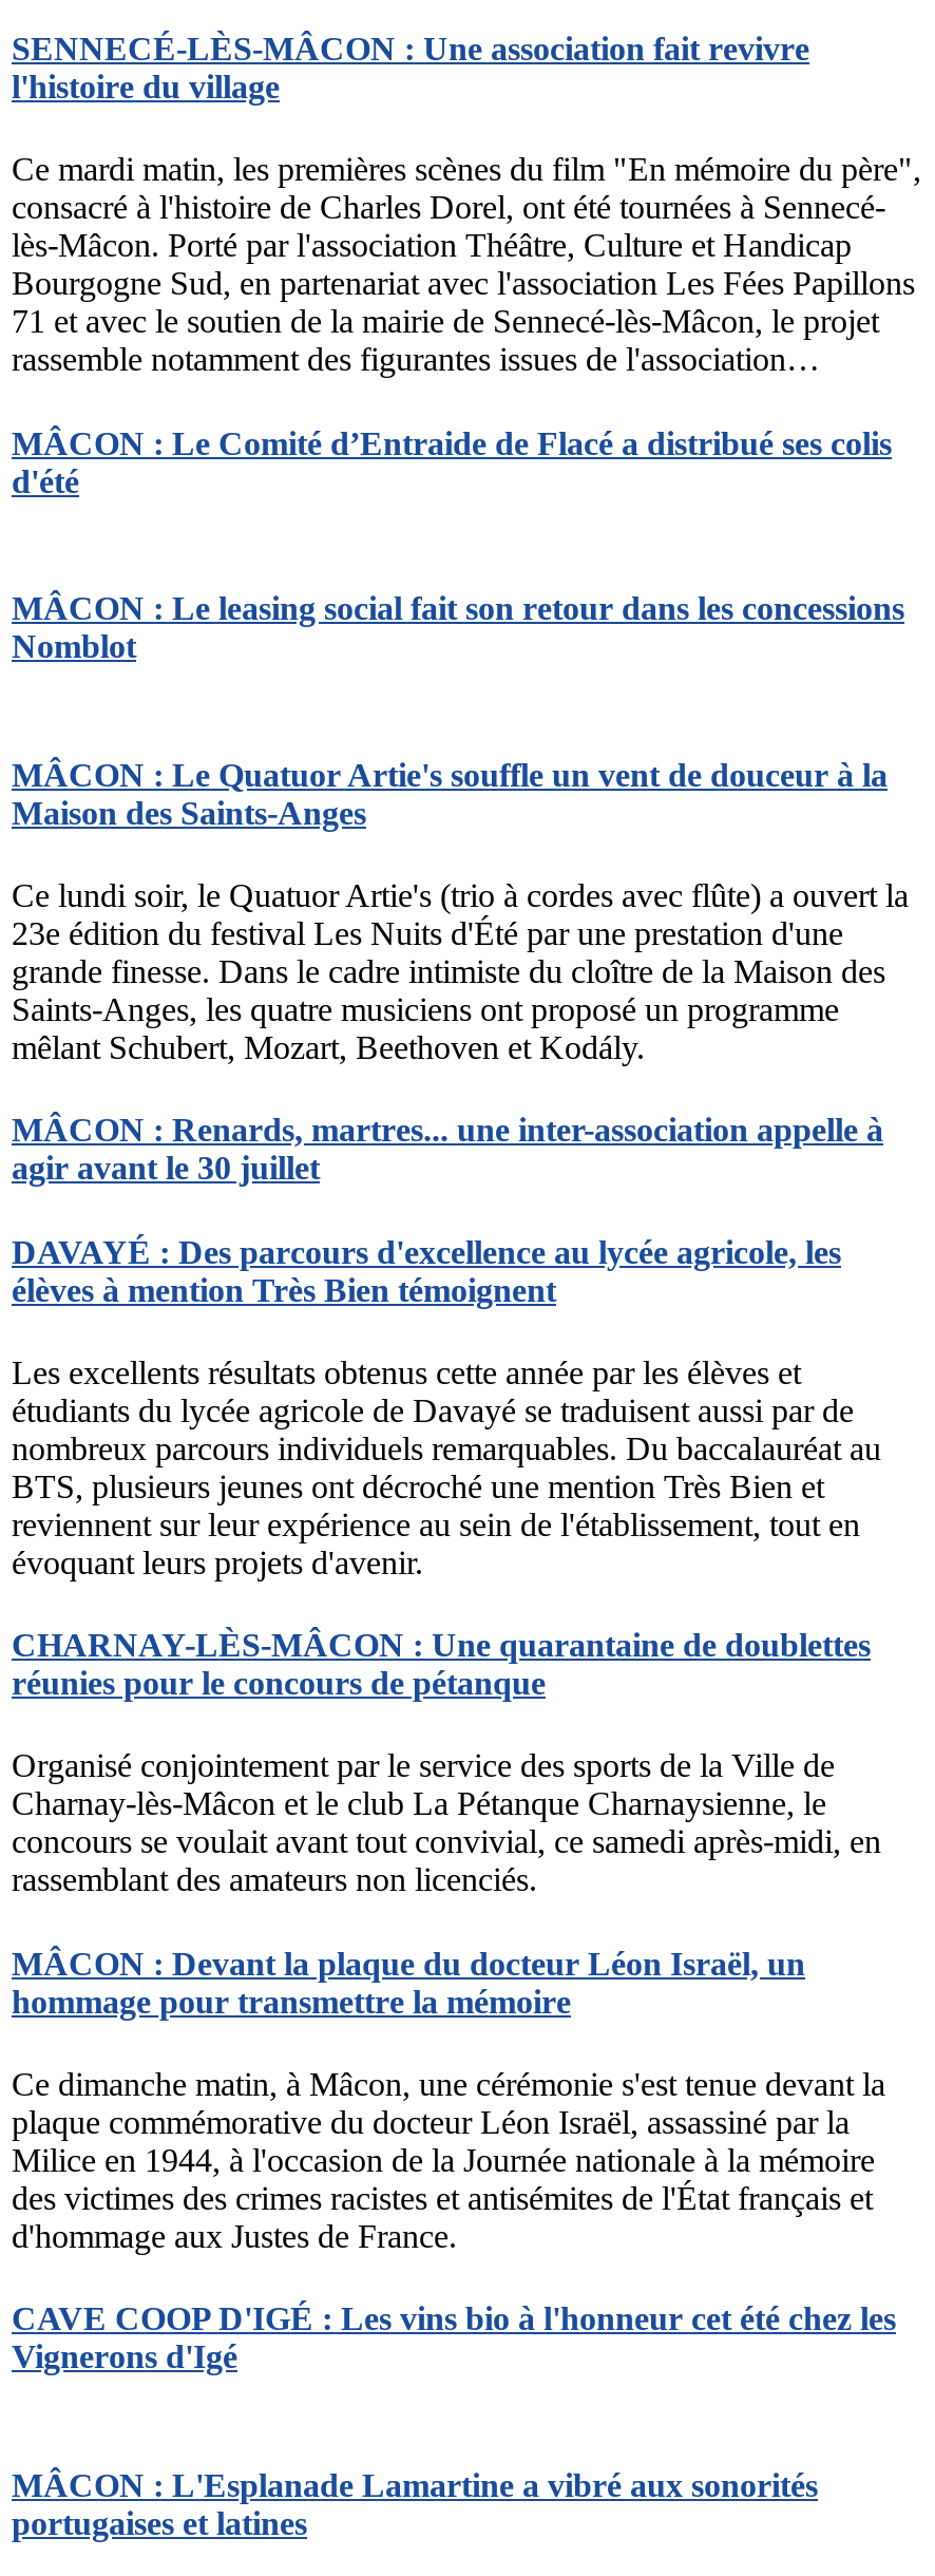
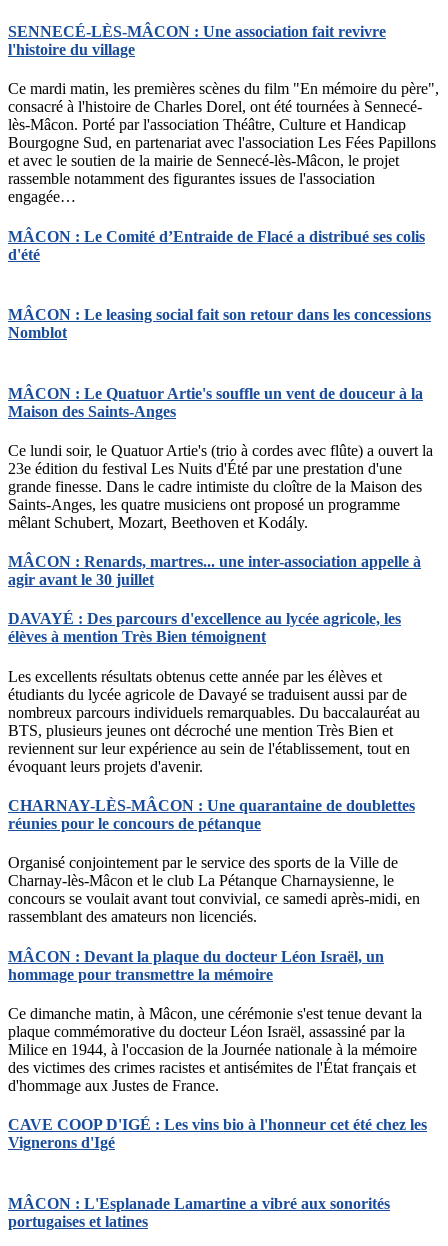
[12,304,879,378] 71 et avec le soutien de la mairie de Sennecé-lès-Mâcon, le projet | rassemble notamment des figurantes issues de l'association… -> [8,152,399,205] et avec le soutien de la mairie de Sennecé-lès-Mâcon, le projet | rassemble notamment des figurantes issues de l'association | engagée…

